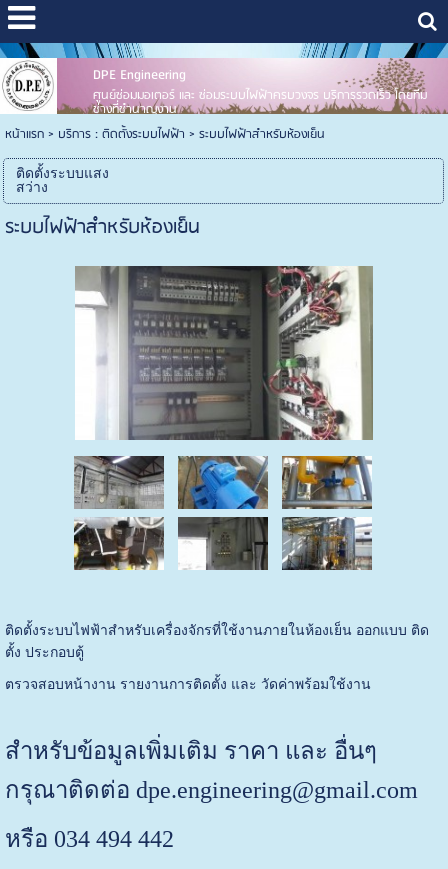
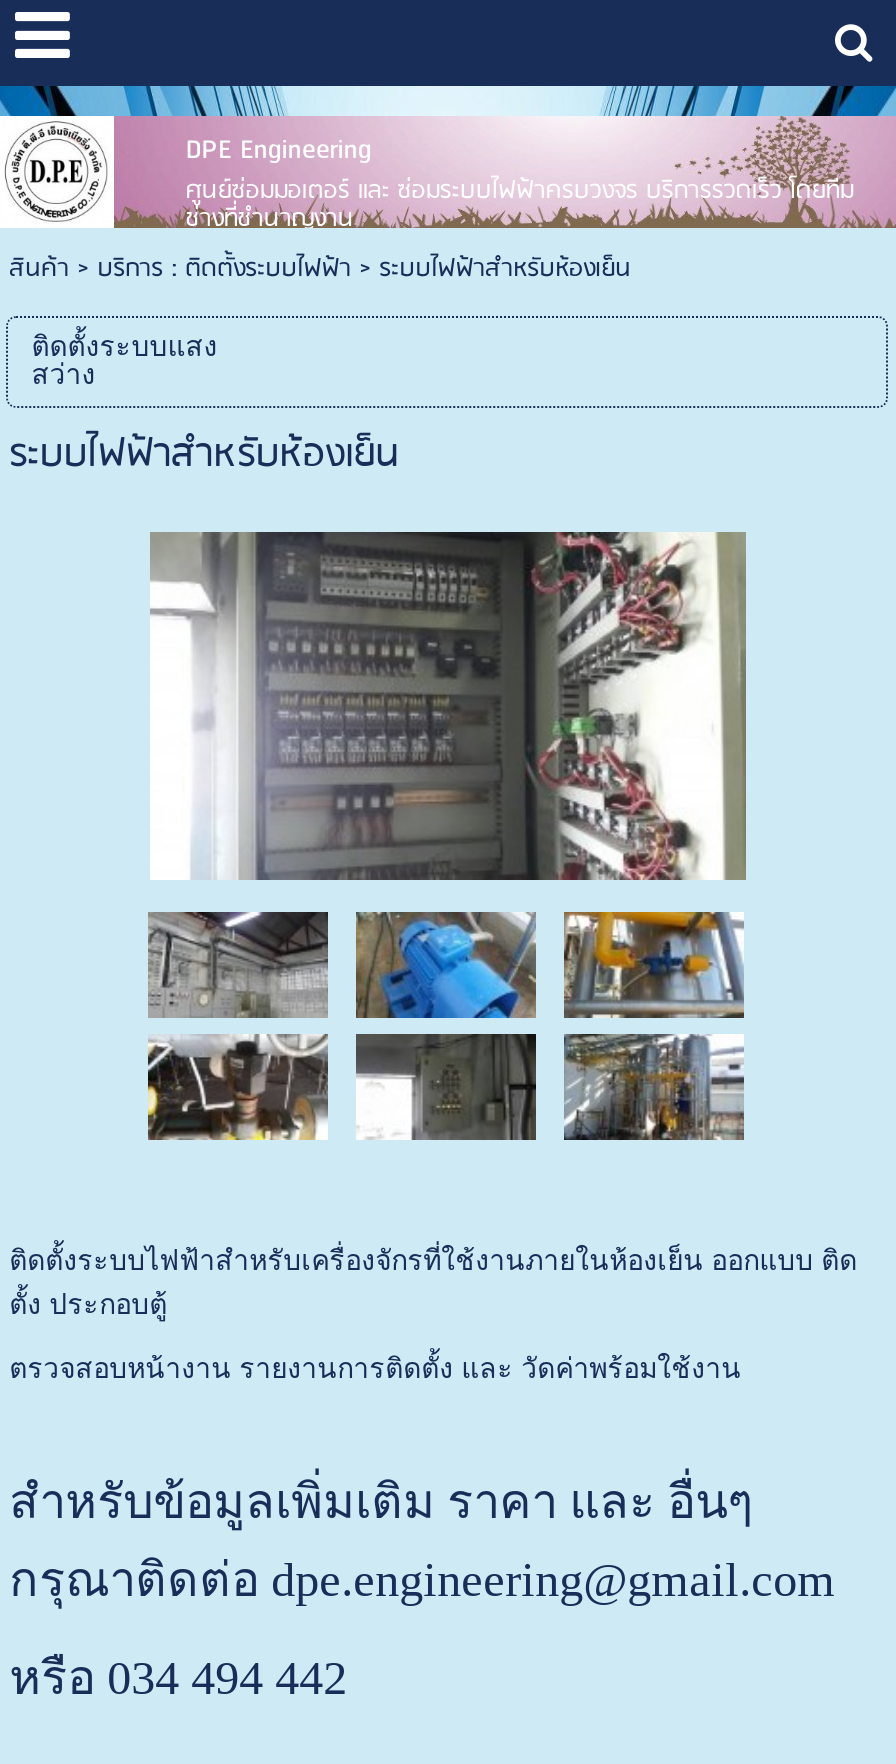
[5,124,325,145] หน้าแรก>บริการ : ติดตั้งระบบไฟฟ้า>ระบบไฟฟ้าสำหรับห้องเย็น -> [9,248,631,290] สินค้า>บริการ : ติดตั้งระบบไฟฟ้า>ระบบไฟฟ้าสำหรับห้องเย็น

